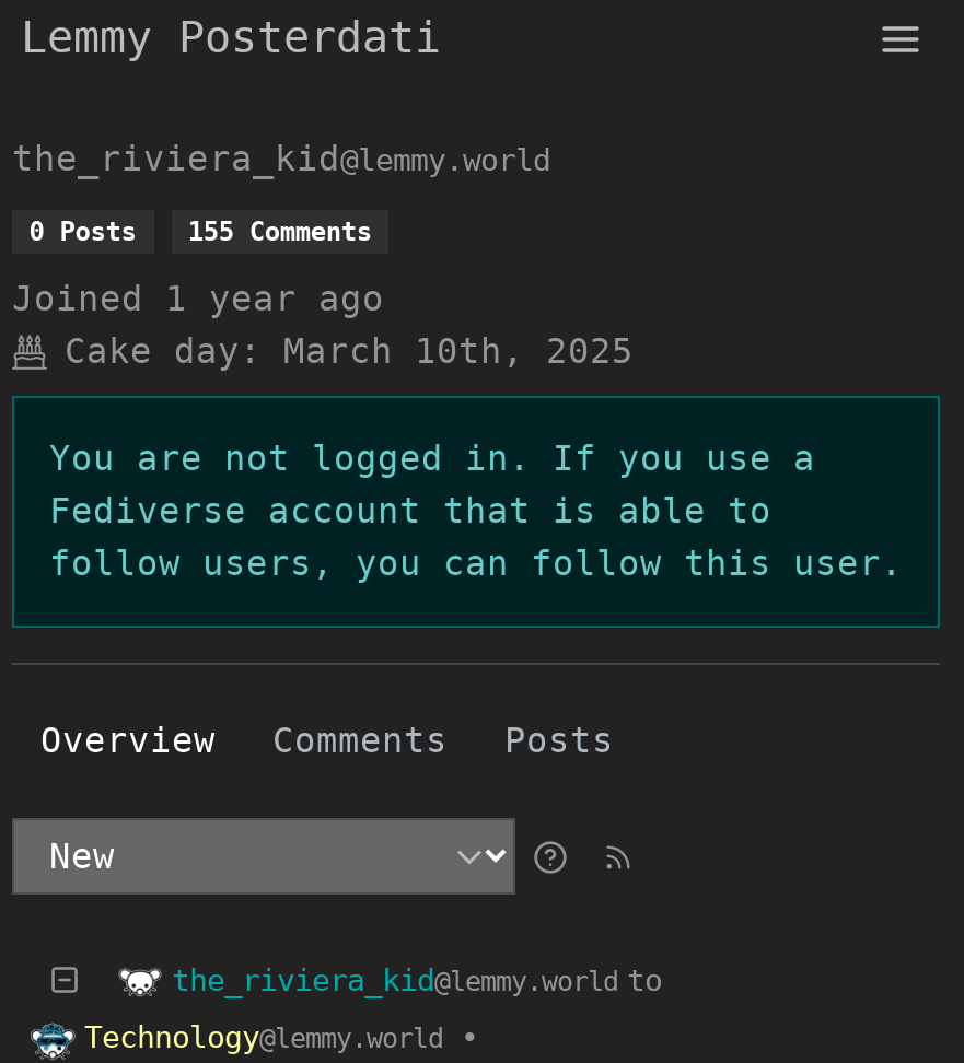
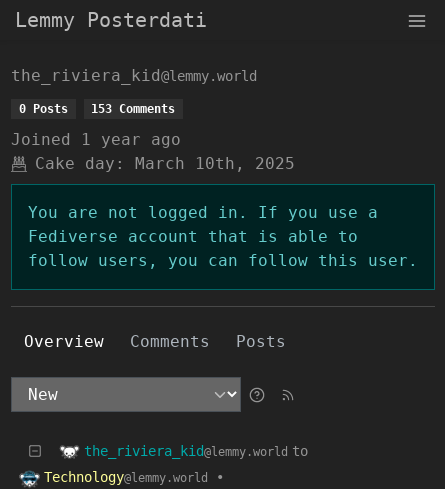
[29,217,372,247] 0 Posts 155 Comments -> [19,102,175,116] 0 Posts 153 Comments

